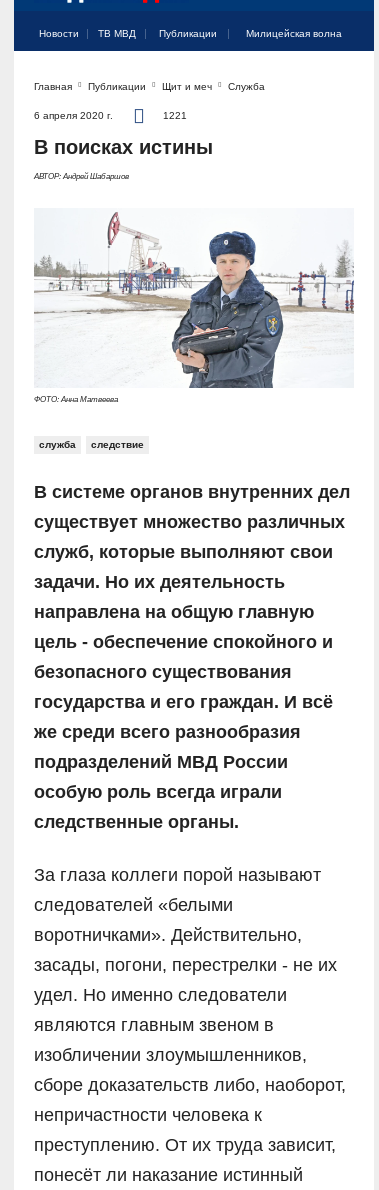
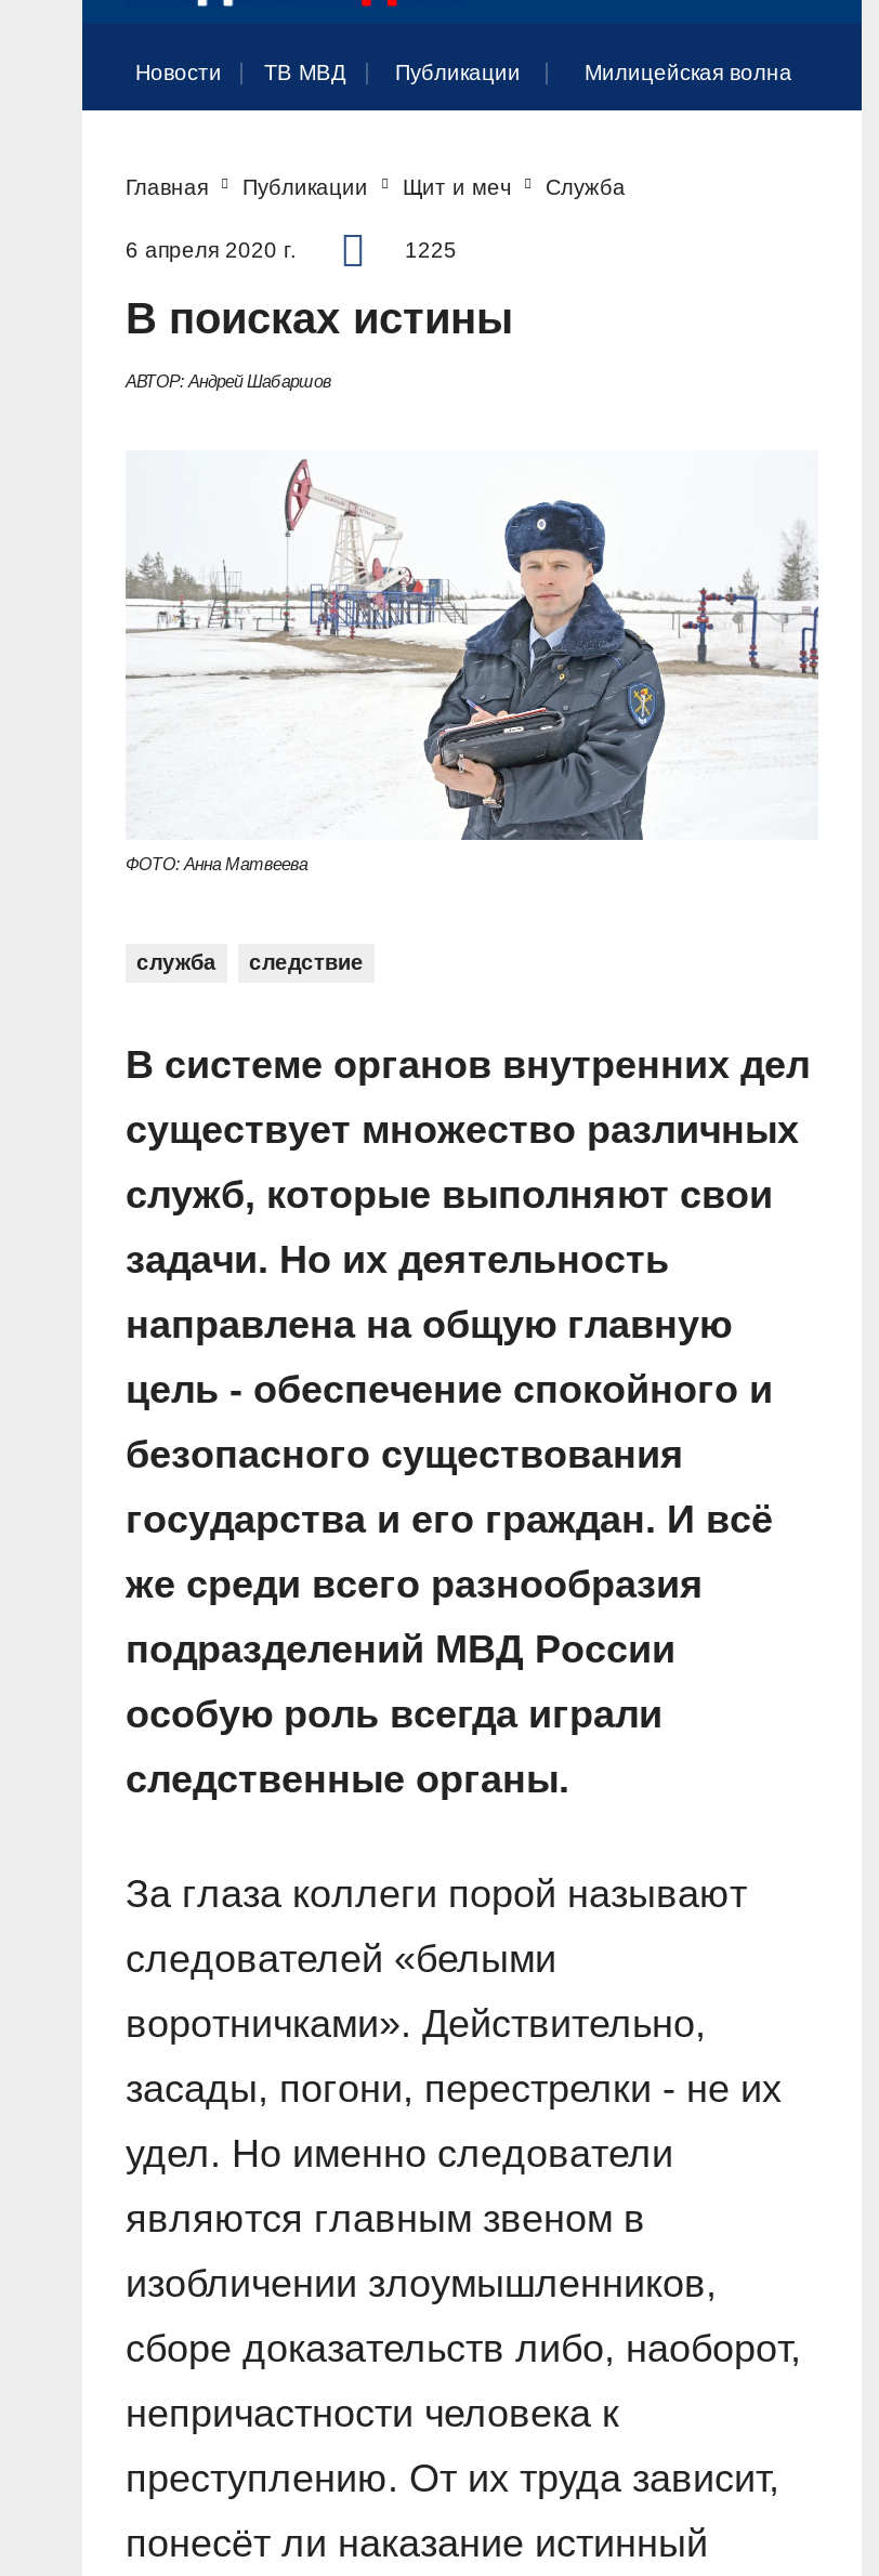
[163,110,187,121] 1221 -> [405,238,457,262] 1225

